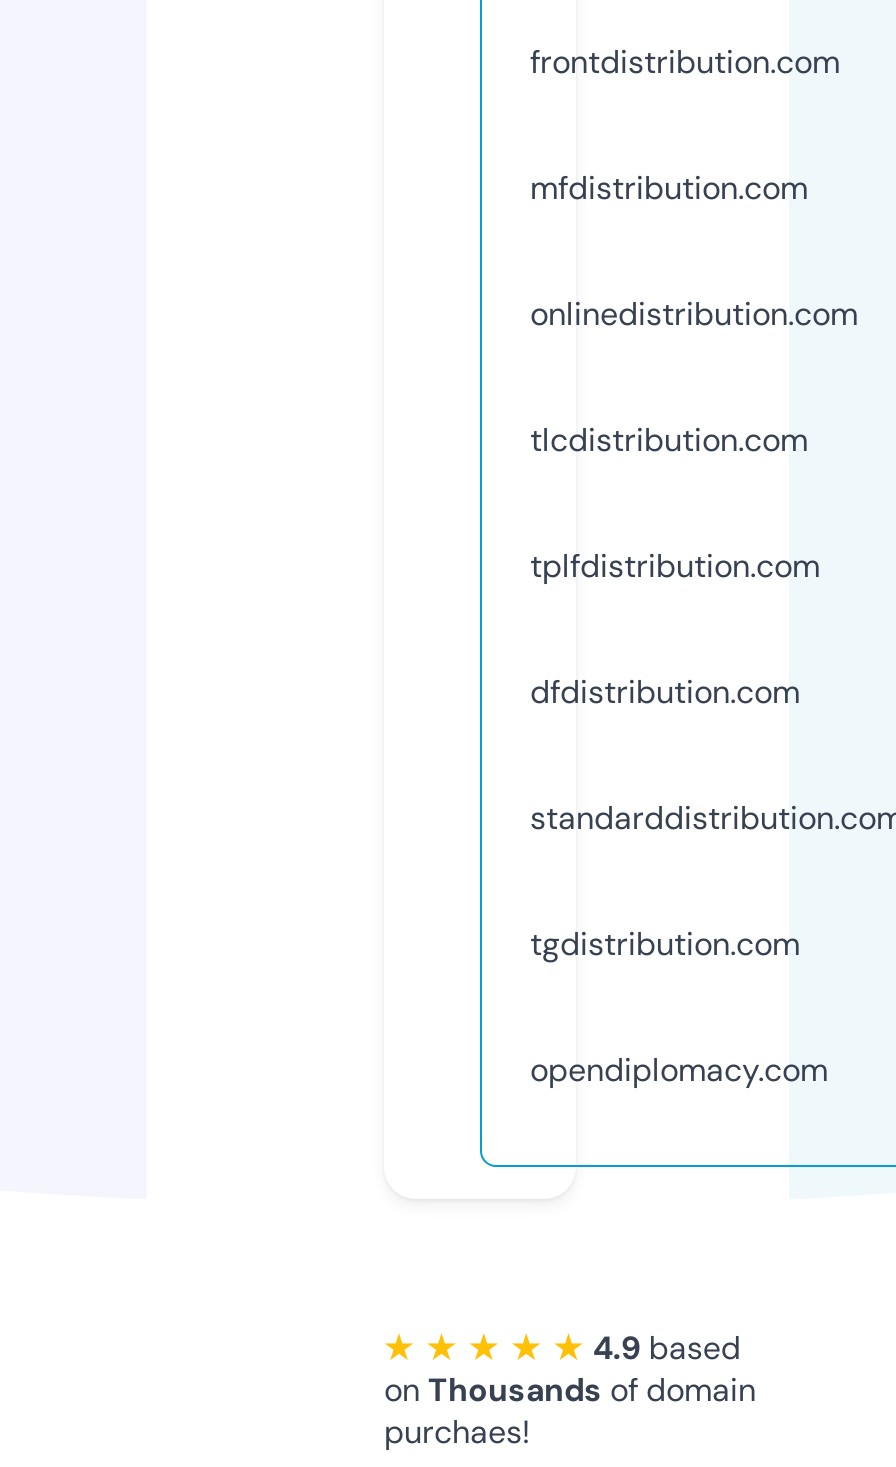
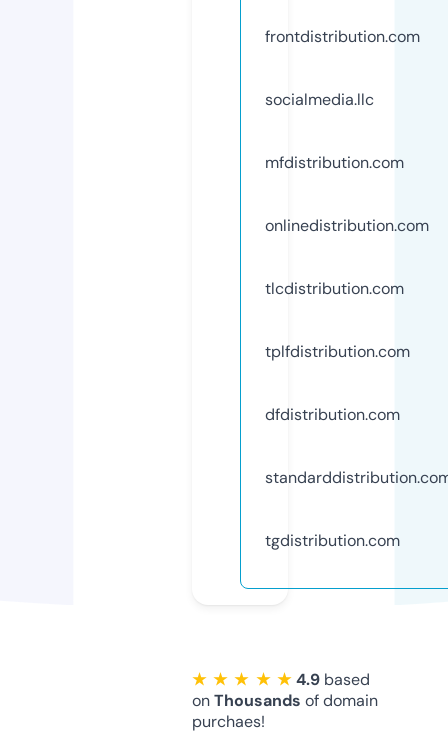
none -> [265,89,374,110] socialmedia.llc
moved [530,167,858,965] -> [265,152,429,551]: mfdistribution.com | onlinedistribution.com | tlcdistribution.com | tplfdistribution.com | dfdistribution.com | tgdistribution.com
[530,1049,828,1091] opendiplomacy.com -> none

